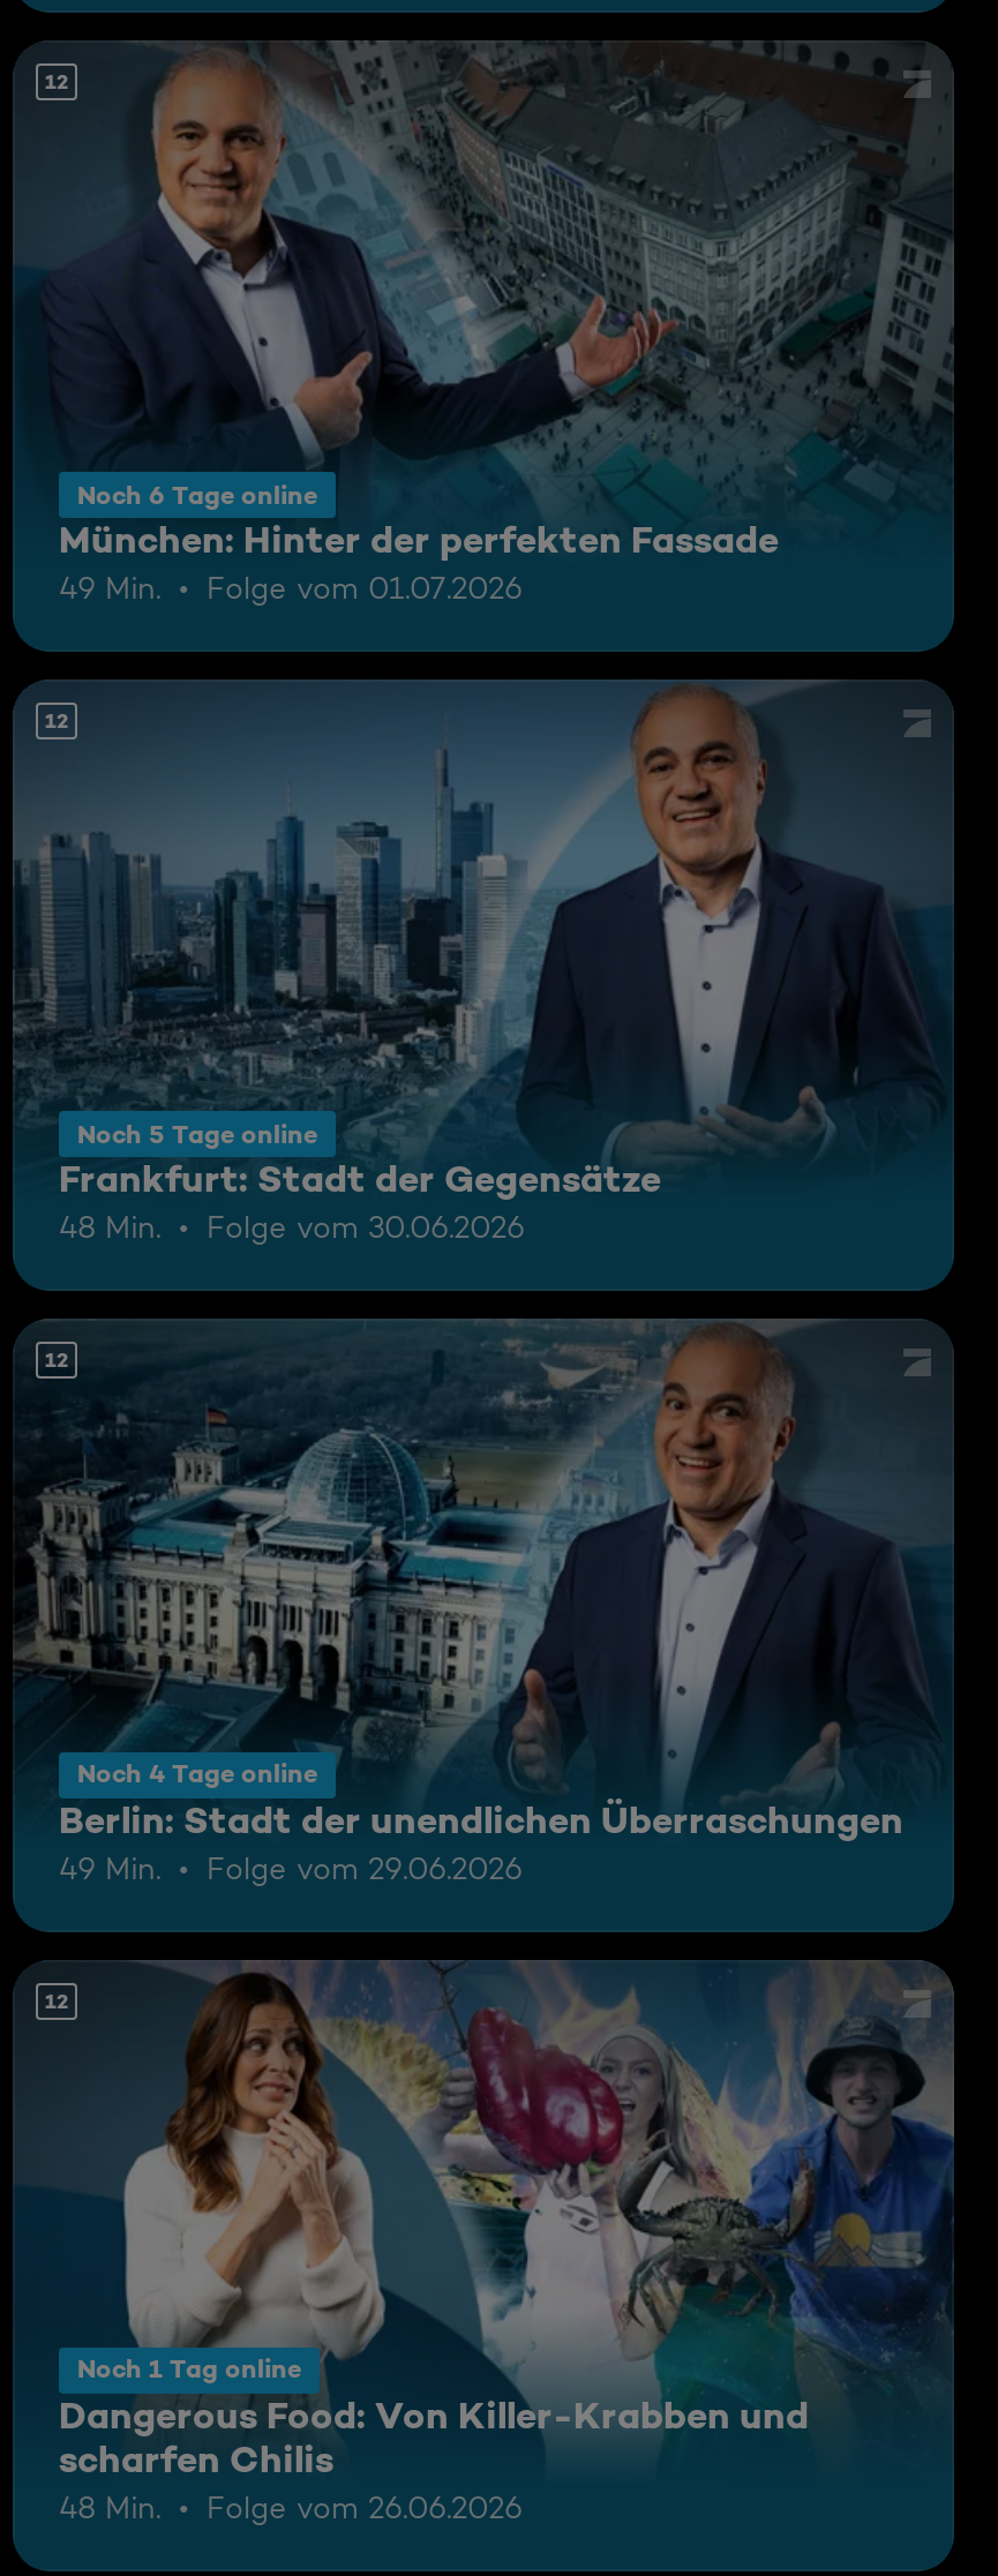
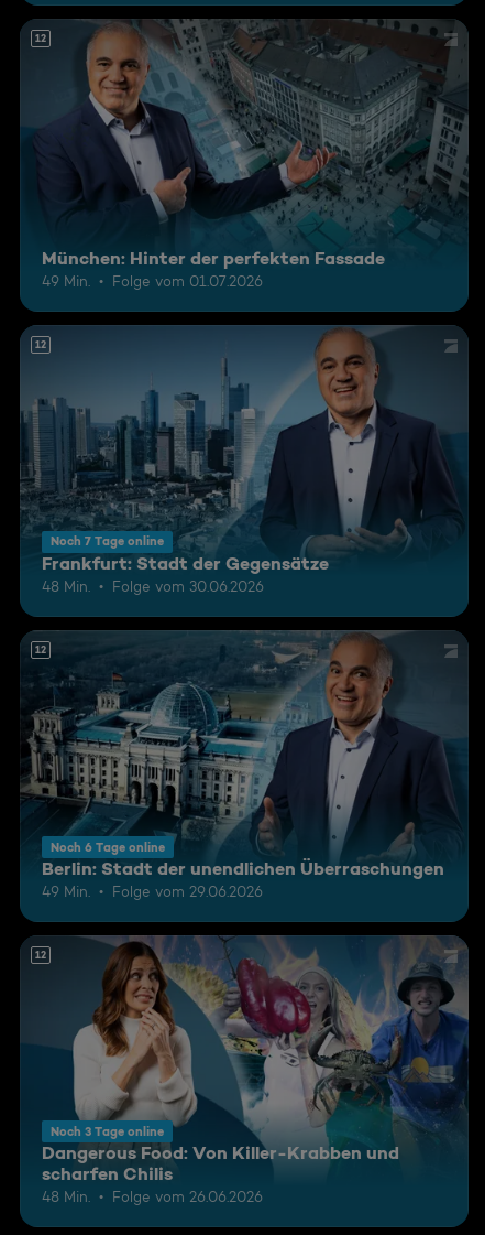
moved [77,478,317,510] -> [51,839,165,854]: Noch 6 Tage online
[77,1117,317,1150] Noch 5 Tage online -> [51,534,164,549] Noch 7 Tage online
[77,1757,317,1789] Noch 4 Tage online -> none
[77,2353,301,2385] Noch 1 Tag online -> [51,1123,164,1139] Noch 3 Tage online

